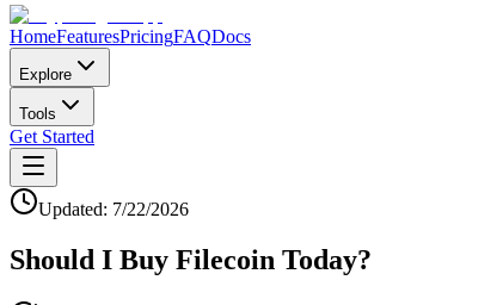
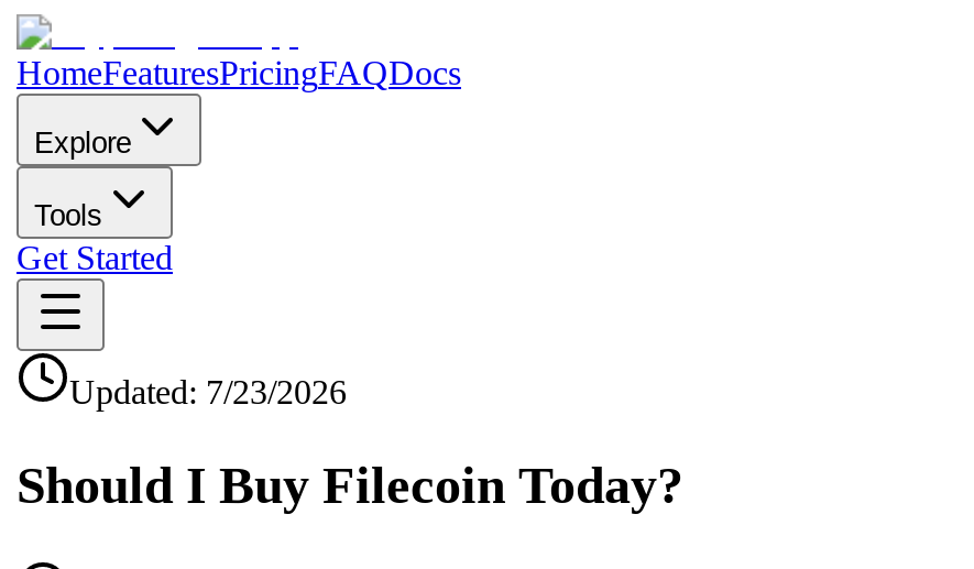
[38,199,189,219] Updated: 7/22/2026 -> [69,373,347,411] Updated: 7/23/2026

